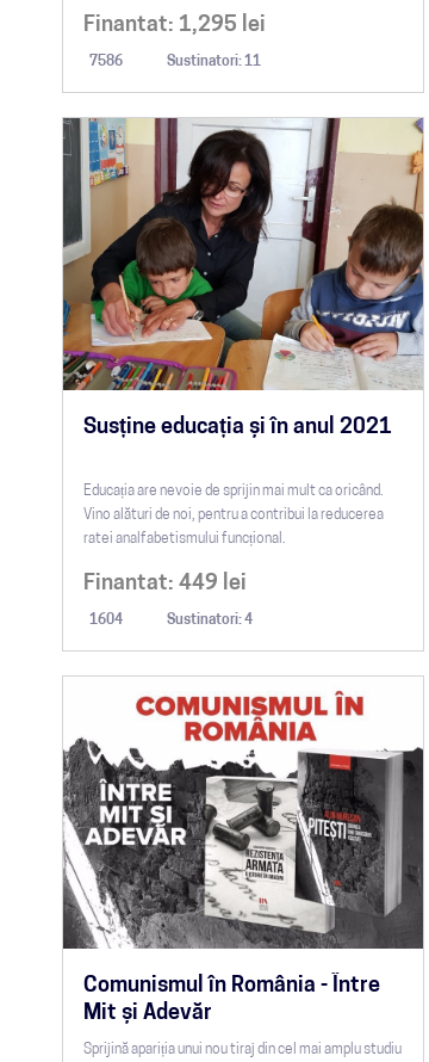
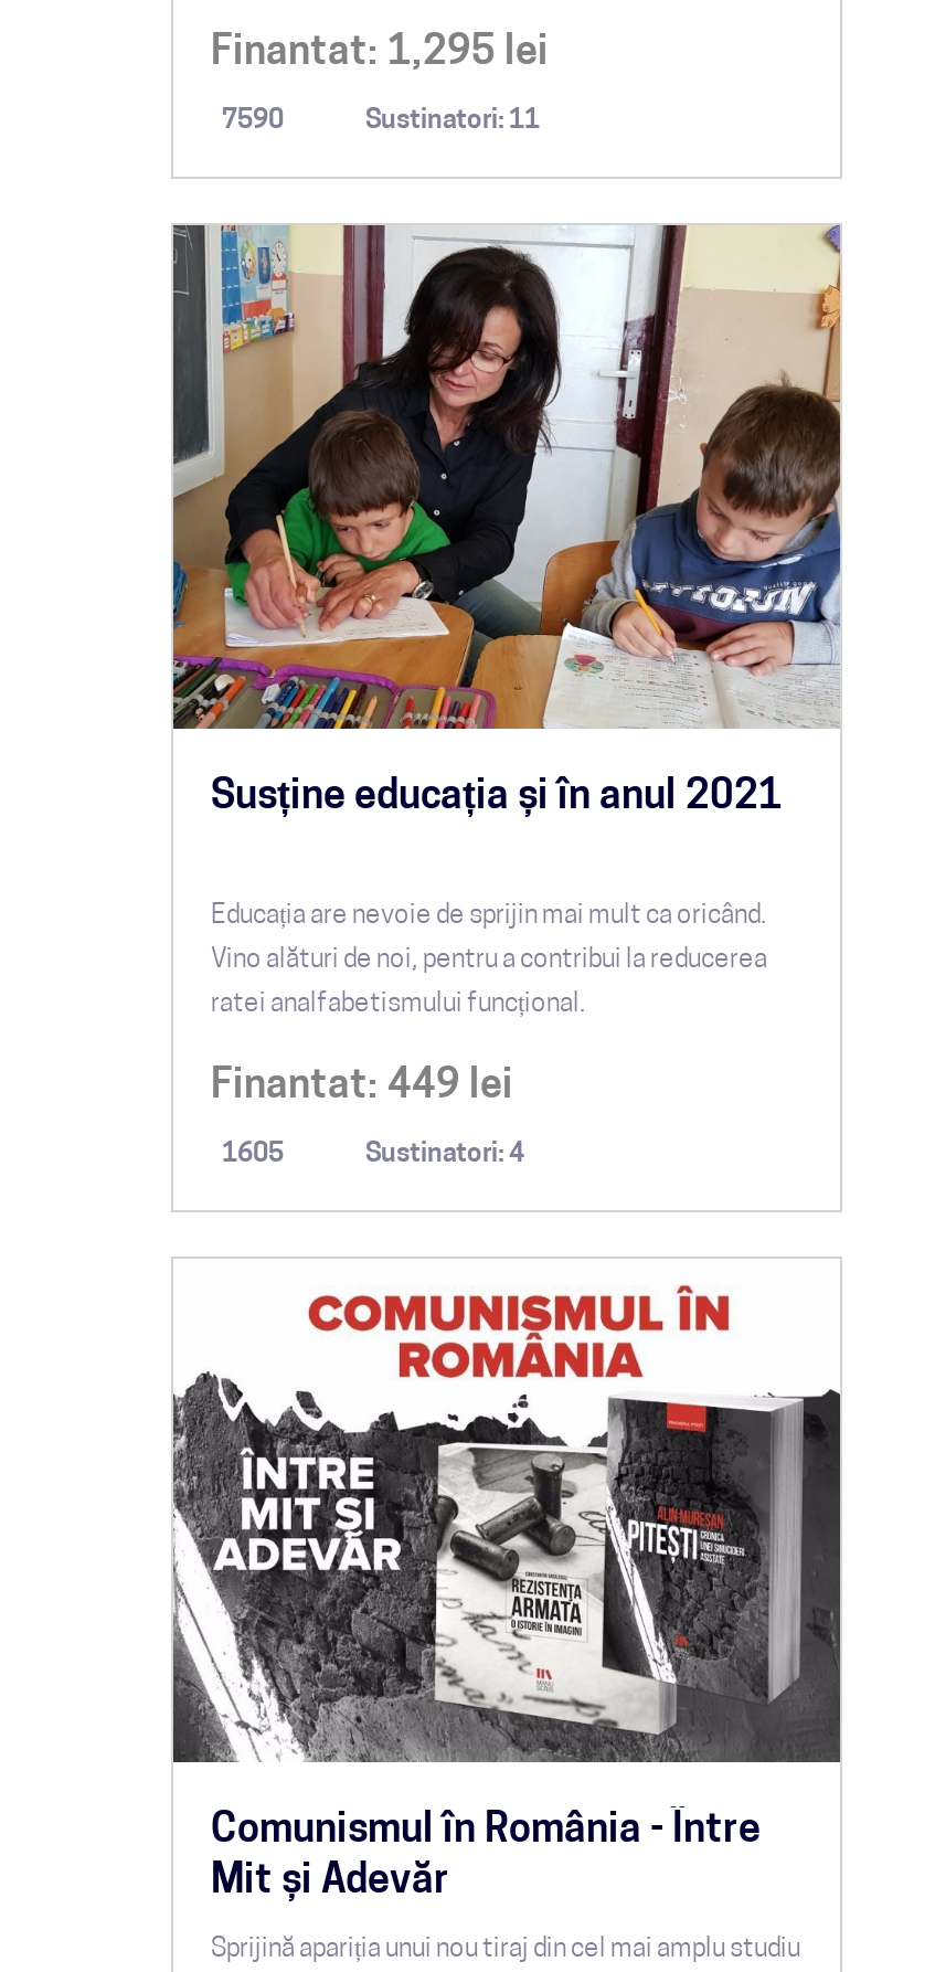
[89,55,123,69] 7586 -> [222,108,284,135] 7590
[89,613,123,628] 1604 -> [222,1142,284,1168] 1605

